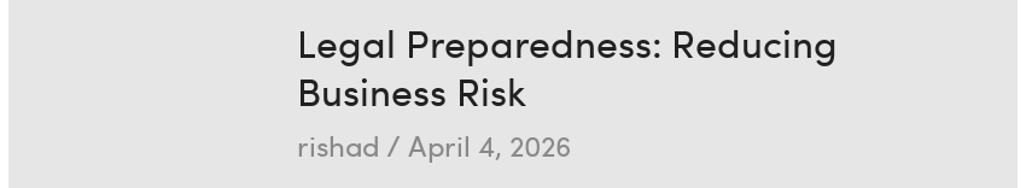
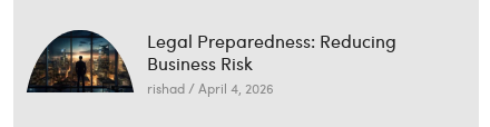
none -> [26,29,135,94] [image]

